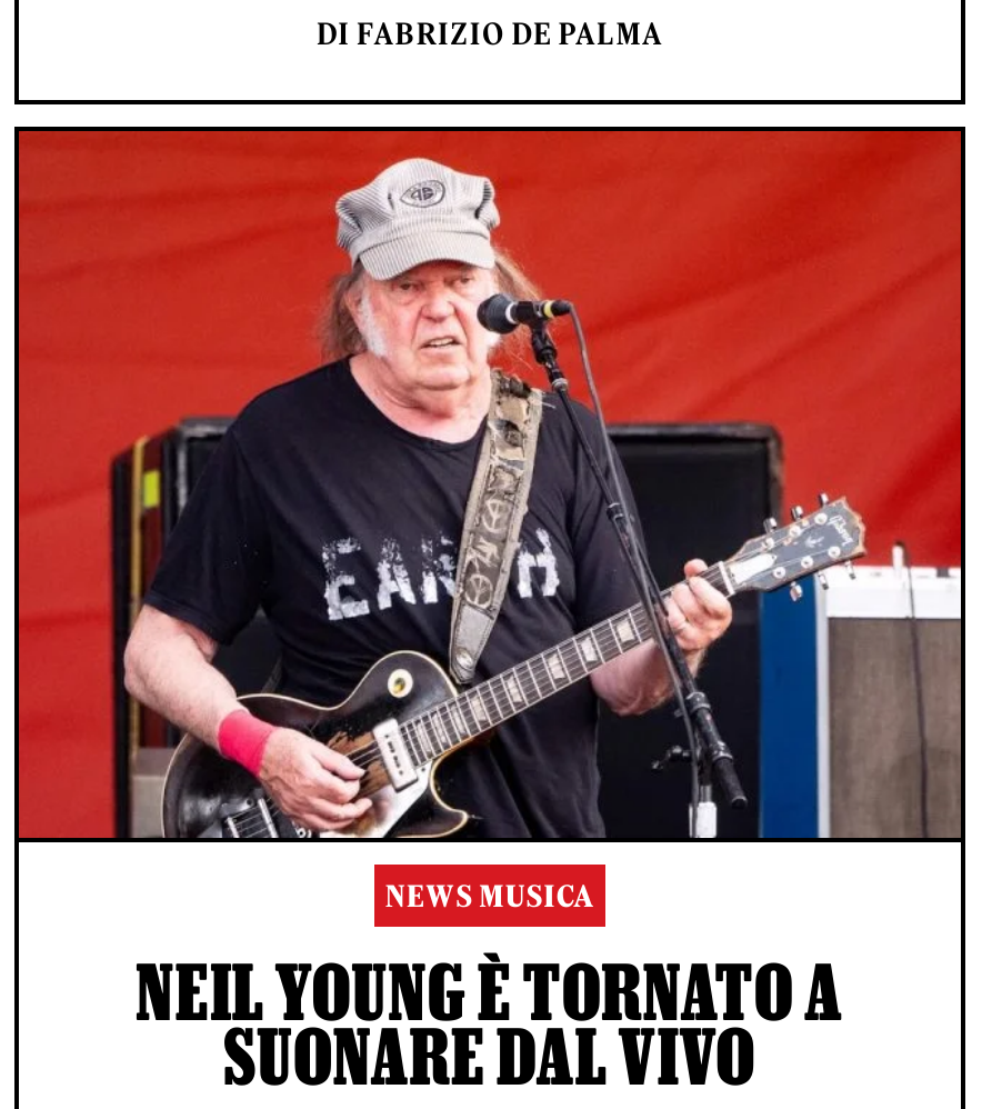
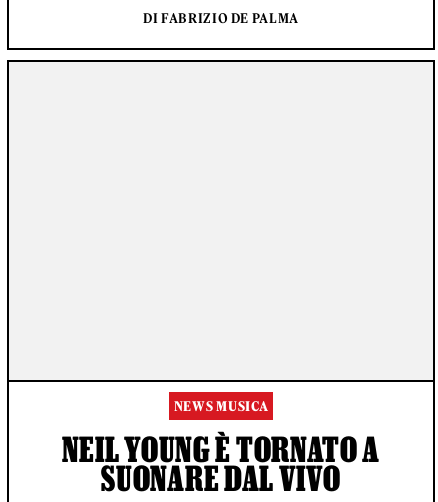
[17,129,963,840] [image] -> none

